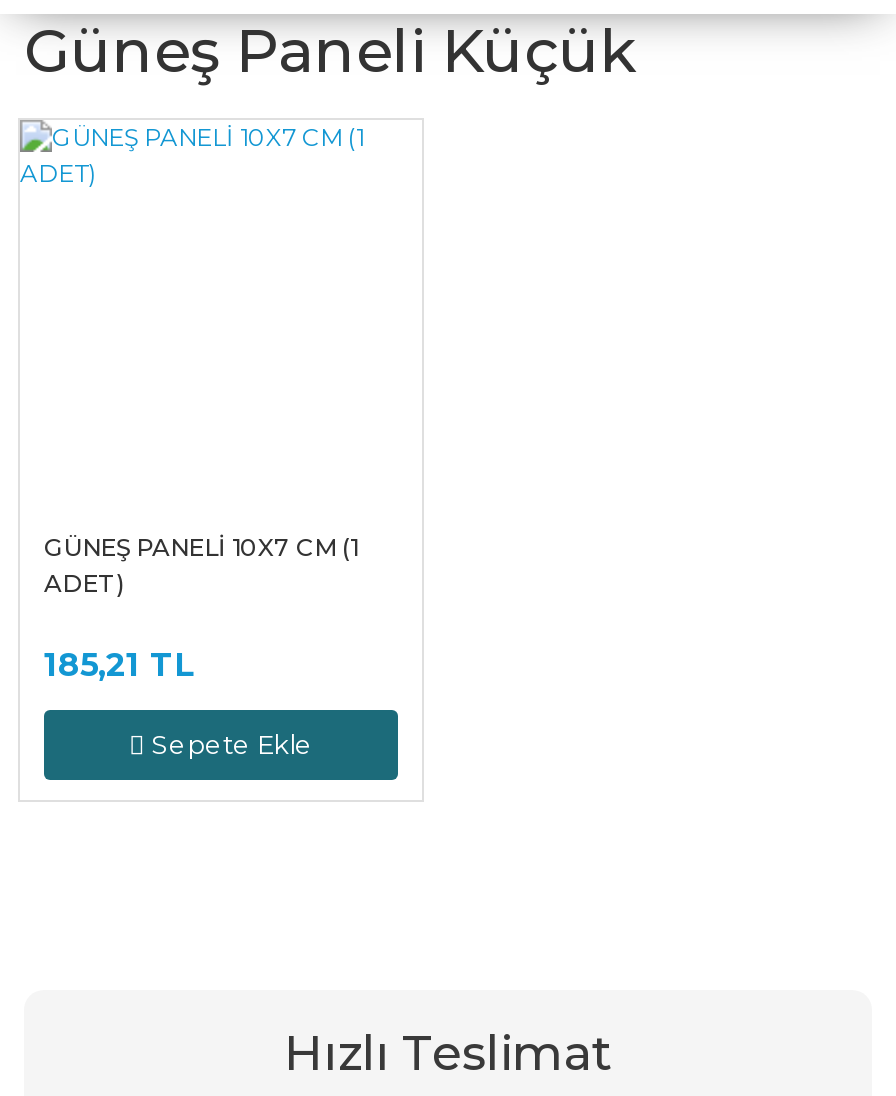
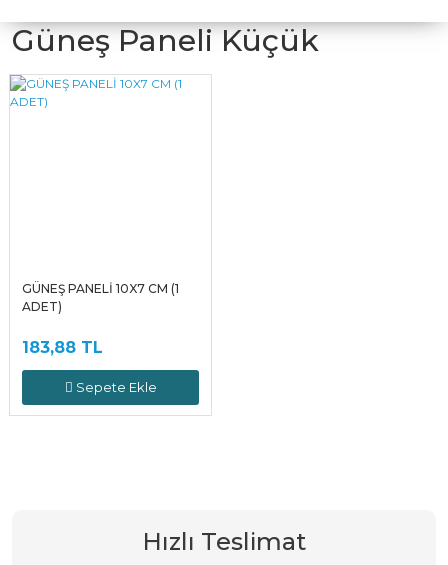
[44,646,194,684] 185,21 TL -> [22,338,103,357] 183,88 TL

